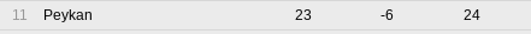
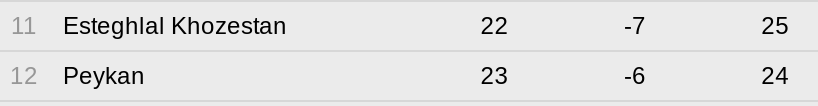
none -> [10,12,789,90] Esteghlal Khozestan | 22 | -7 | 25 | 12

